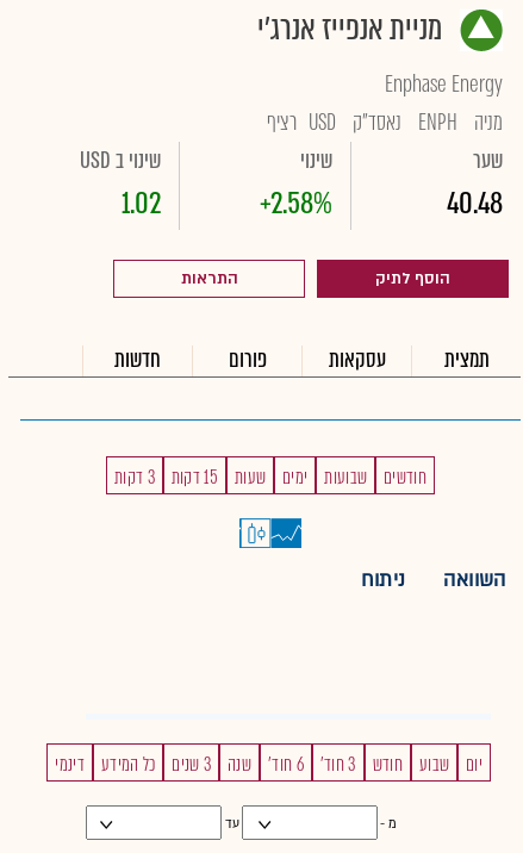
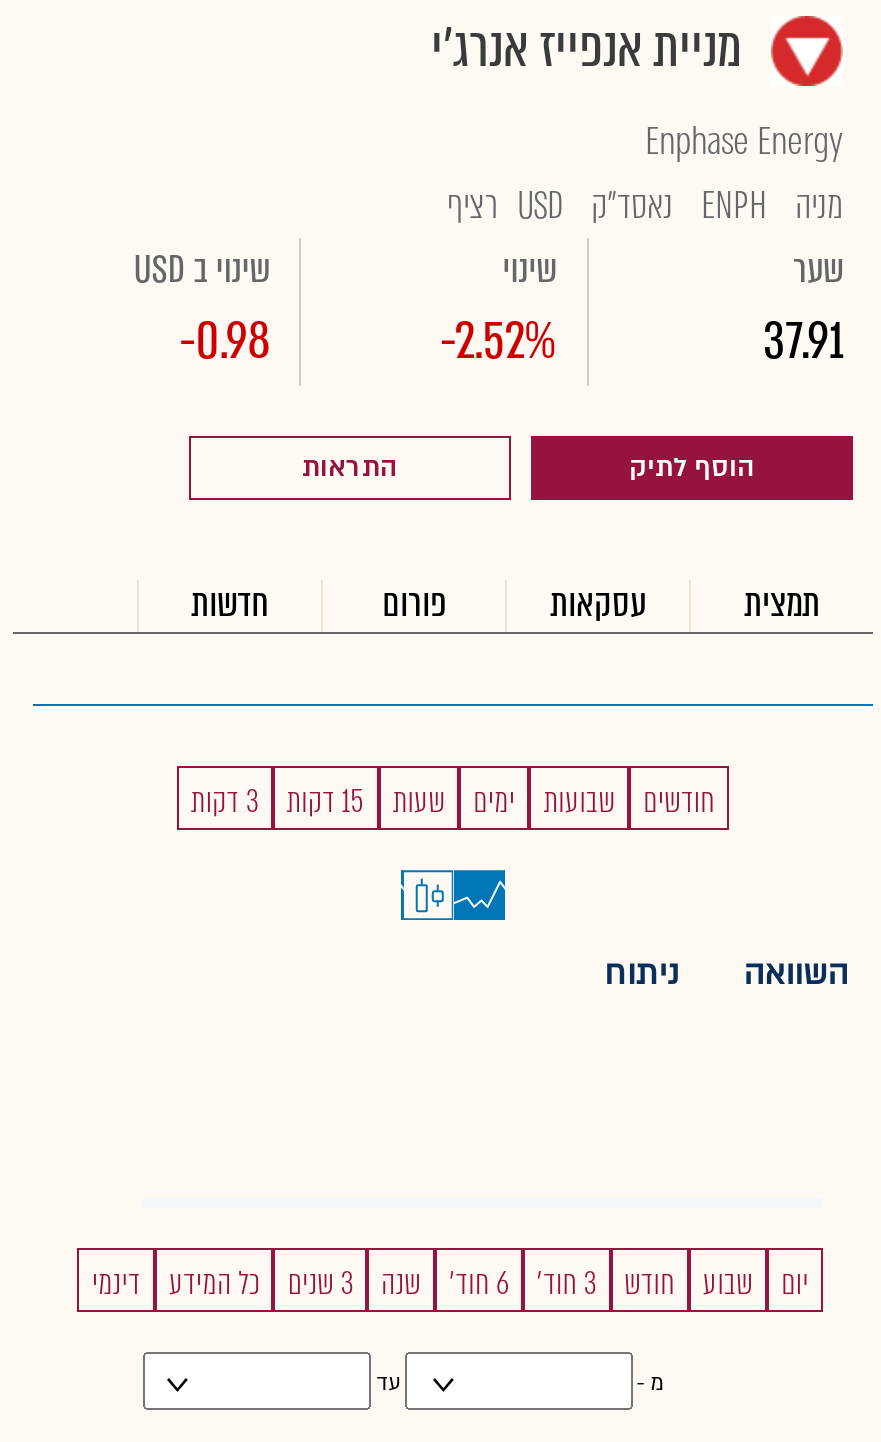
[460,8,504,52] [image] -> [769,14,845,88] [image]
[122,182,161,225] 1.02 -> [180,306,270,378] -0.98
[259,182,332,225] +2.58% -> [440,306,556,378] -2.52%
[447,182,503,225] 40.48 -> [763,306,843,378] 37.91

